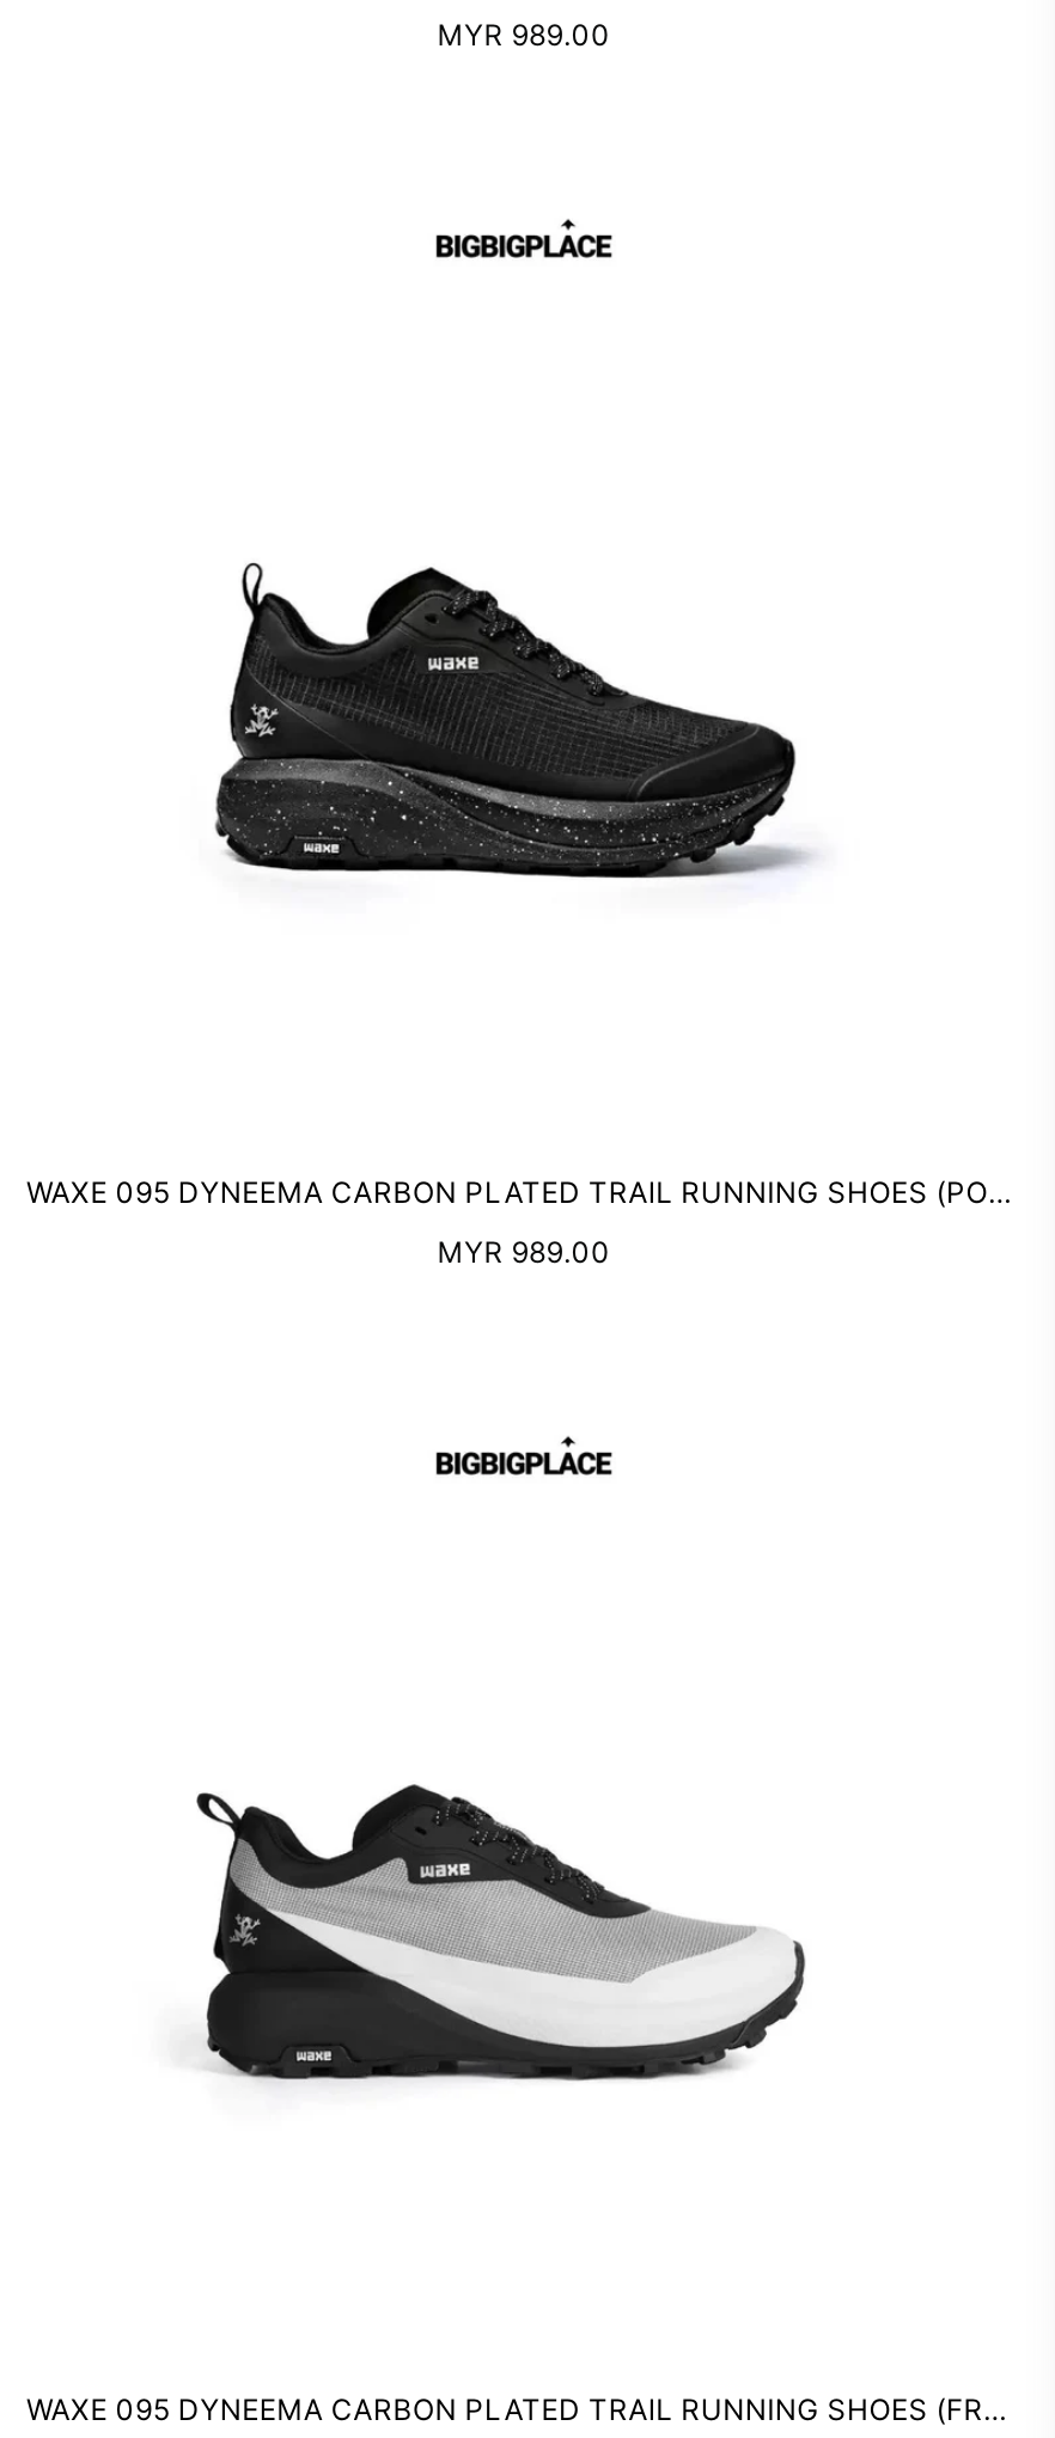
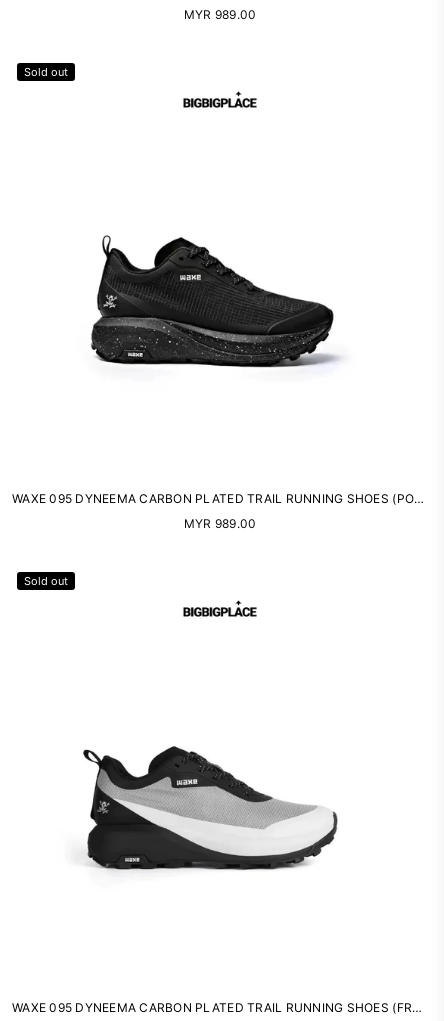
none -> [24,65,68,79] Sold out
none -> [24,574,68,588] Sold out

